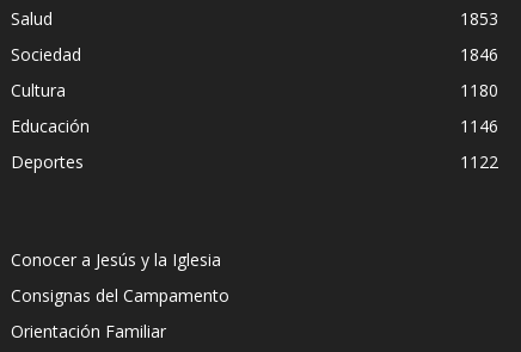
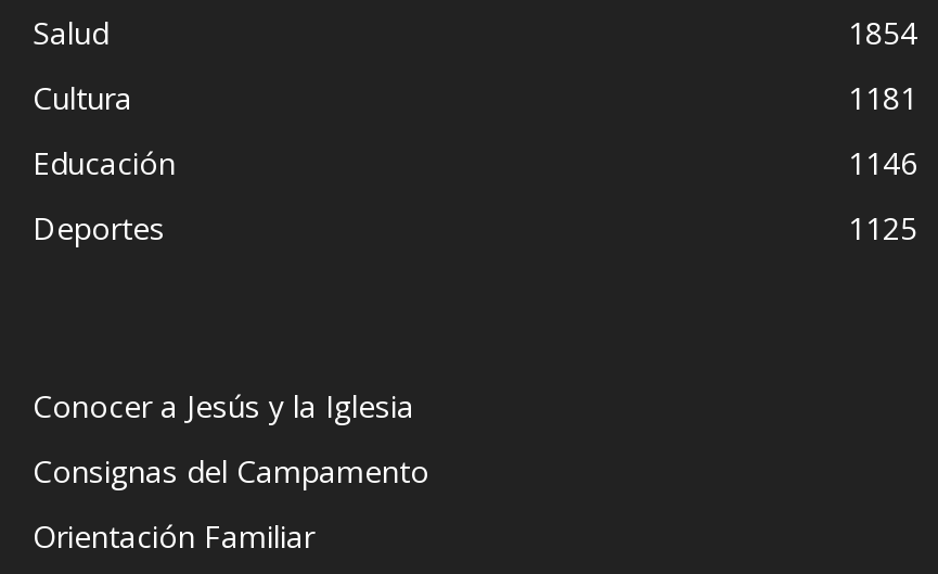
[11,7,498,66] 1853 | Sociedad | 1846 -> [848,12,917,53] 1854
[460,79,498,101] 1180 -> [848,77,917,118] 1181
[460,150,498,173] 1122 -> [848,207,917,248] 1125

